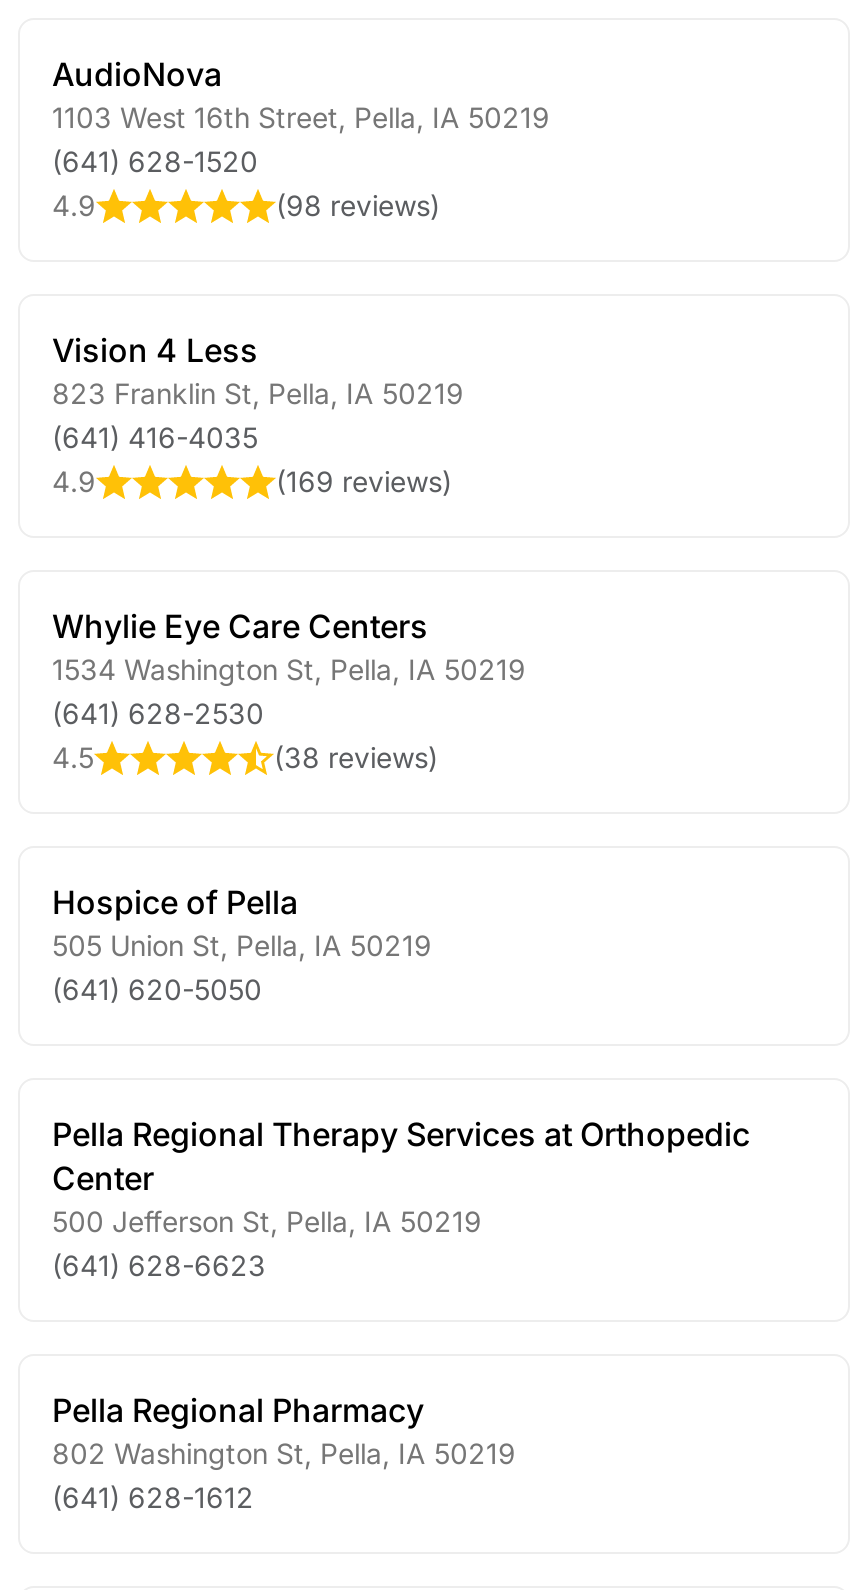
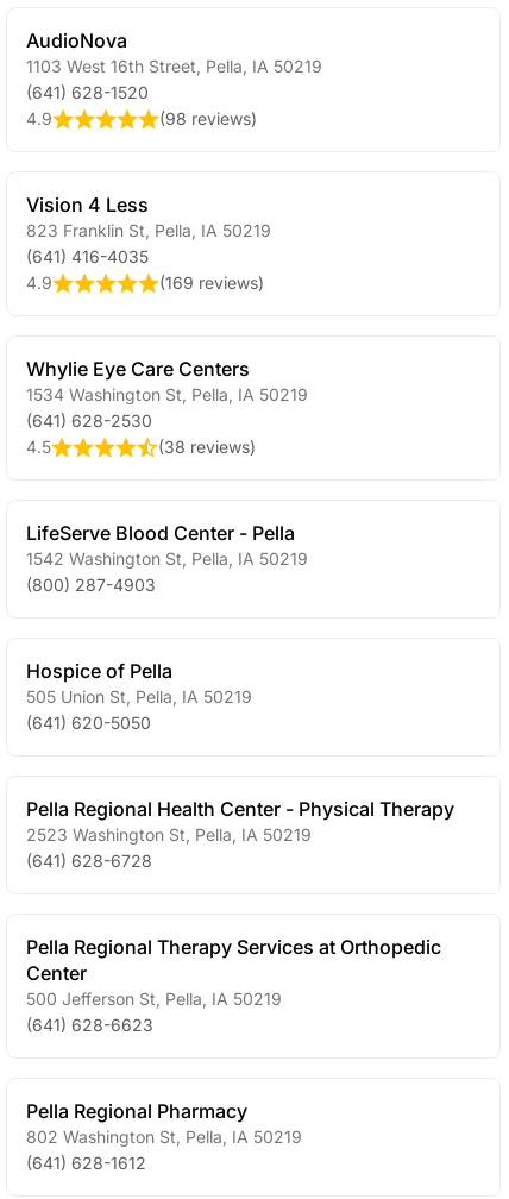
none -> [26,521,308,595] LifeServe Blood Center - Pella | 1542 Washington St, Pella, IA 50219 | (800) 287-4903
none -> [26,797,454,871] Pella Regional Health Center - Physical Therapy | 2523 Washington St, Pella, IA 50219 | (641) 628-6728

